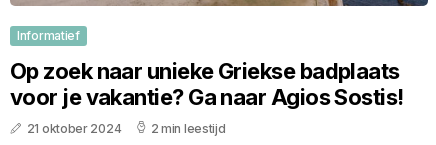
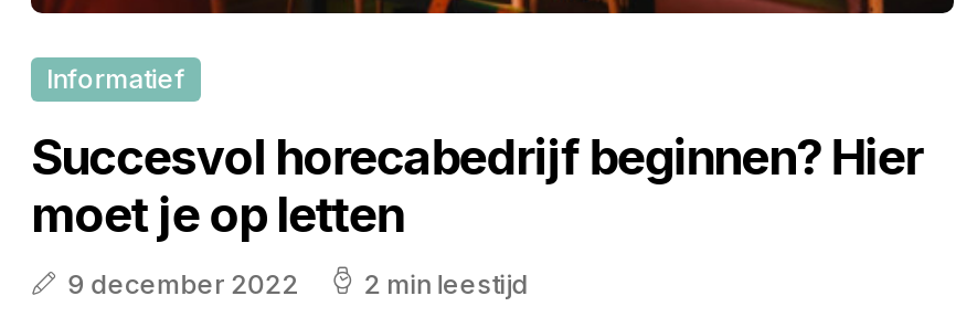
[10,58,404,136] Op zoek naar unieke Griekse badplaats | voor je vakantie? Ga naar Agios Sostis! | 21 oktober 2024 -> [31,129,923,302] Succesvol horecabedrijf beginnen? Hier | moet je op letten | 9 december 2022

